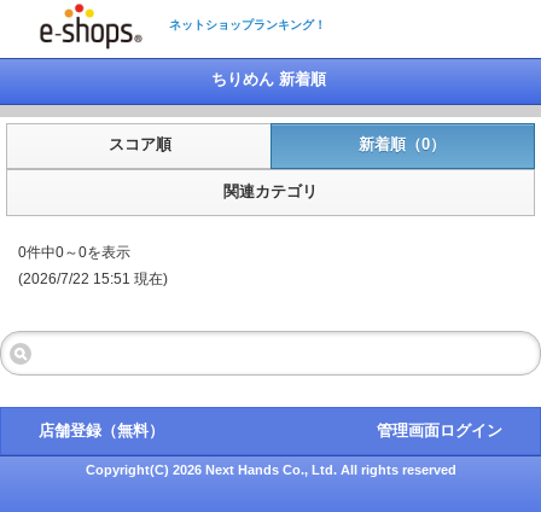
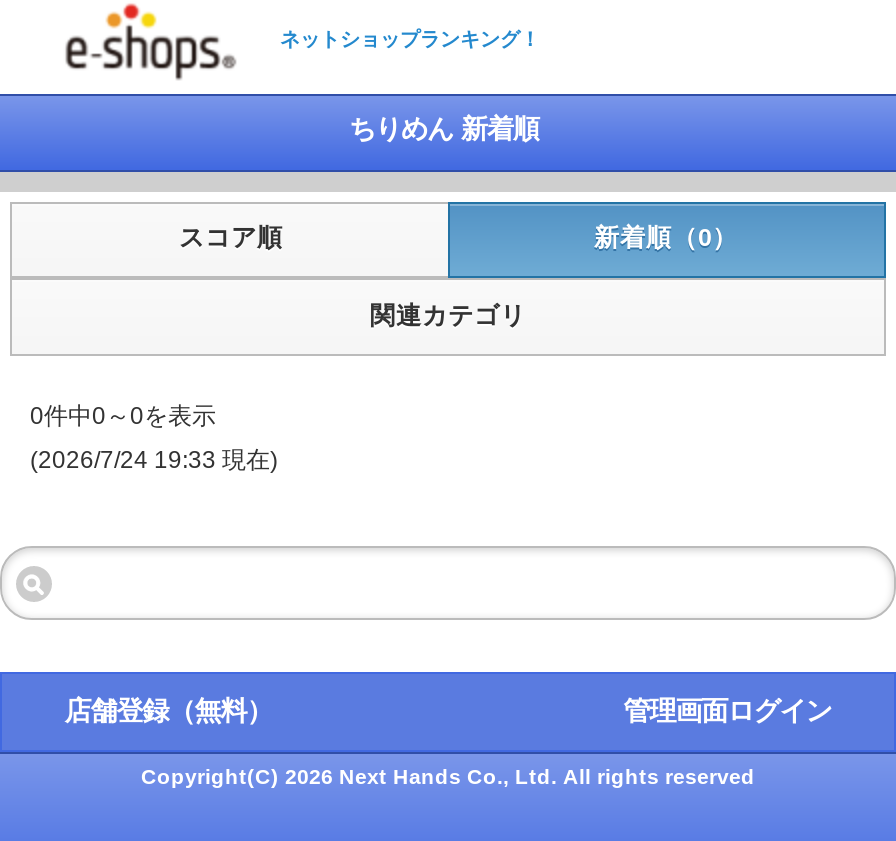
[18,271,168,288] (2026/7/22 15:51 現在) -> [30,446,278,474] (2026/7/24 19:33 現在)

